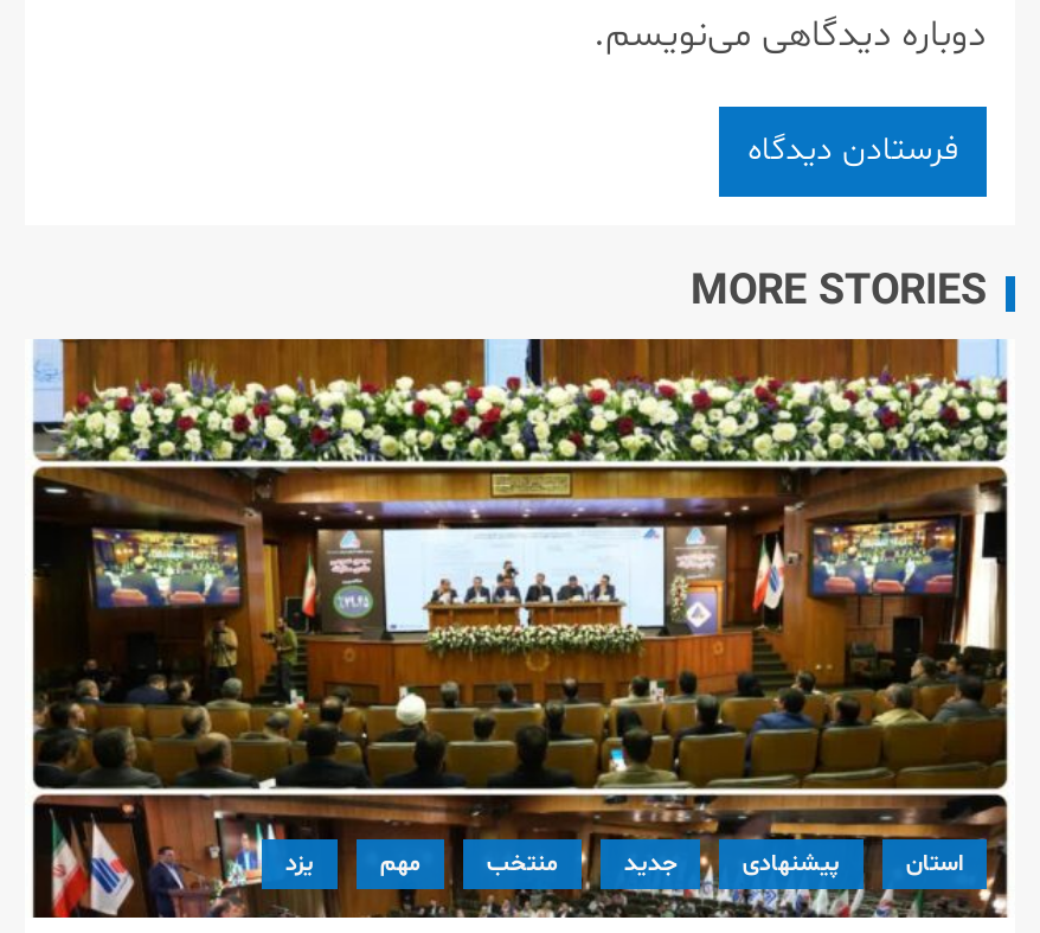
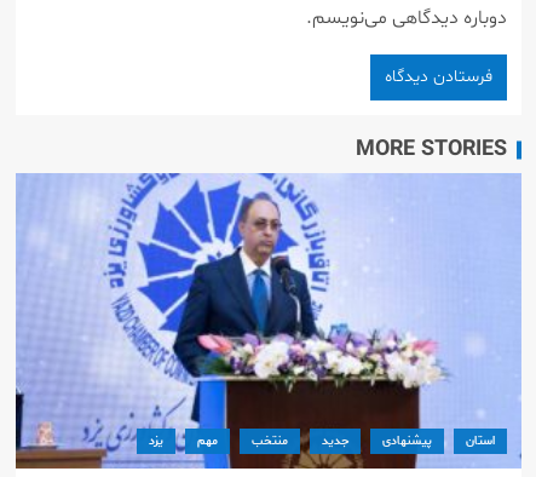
[25,337,1015,920] [image] -> [15,172,523,470] [image]

